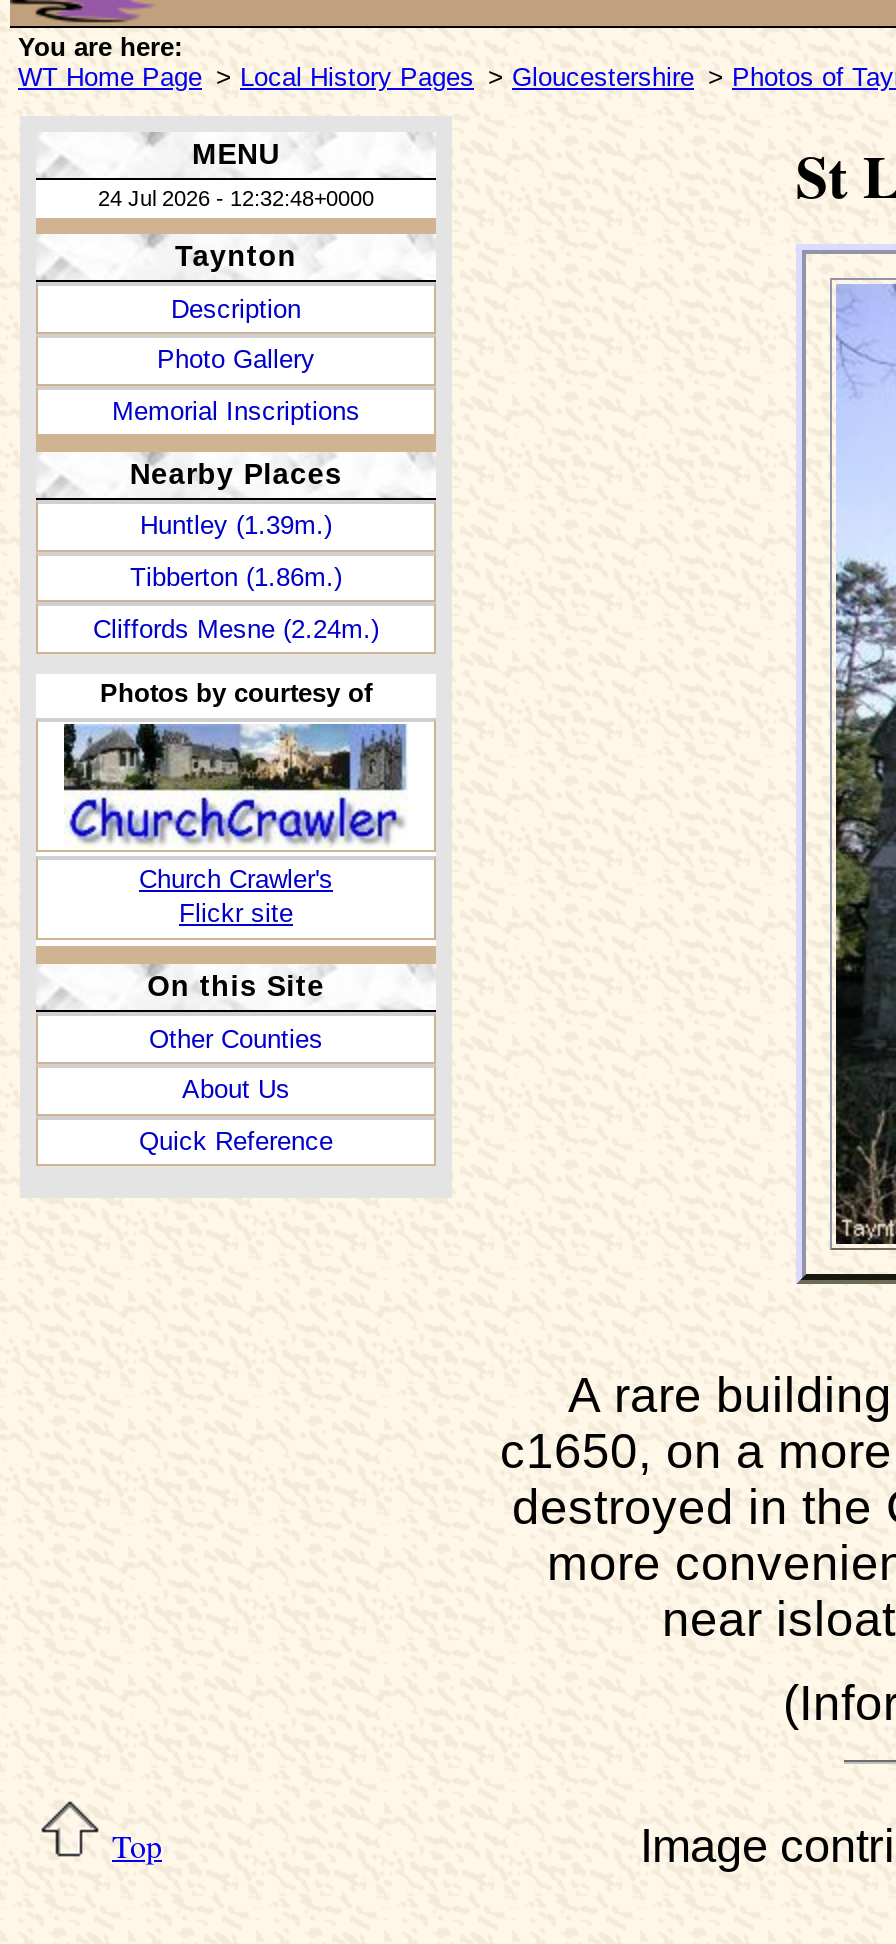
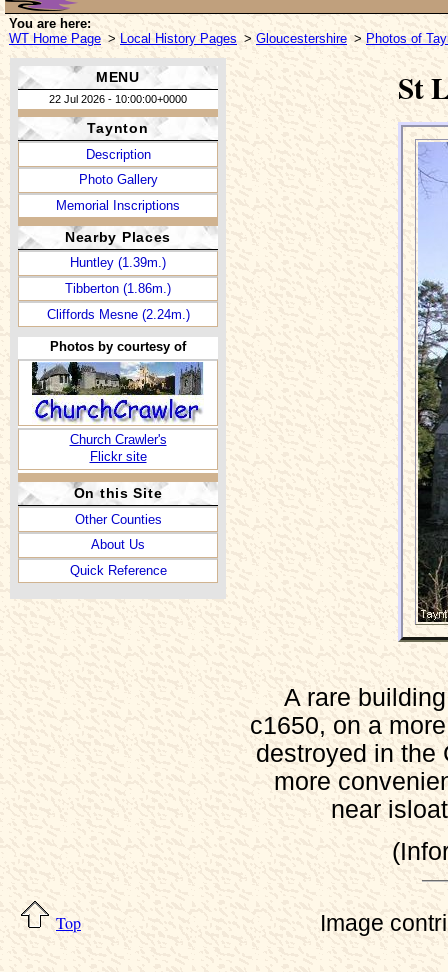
[98,186,374,210] 24 Jul 2026 - 12:32:48+0000 -> [49,93,187,105] 22 Jul 2026 - 10:00:00+0000

